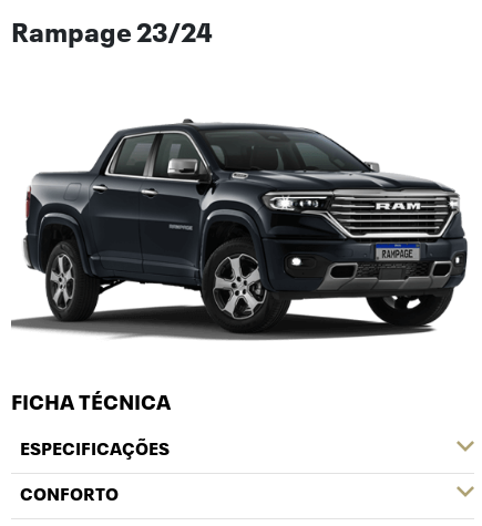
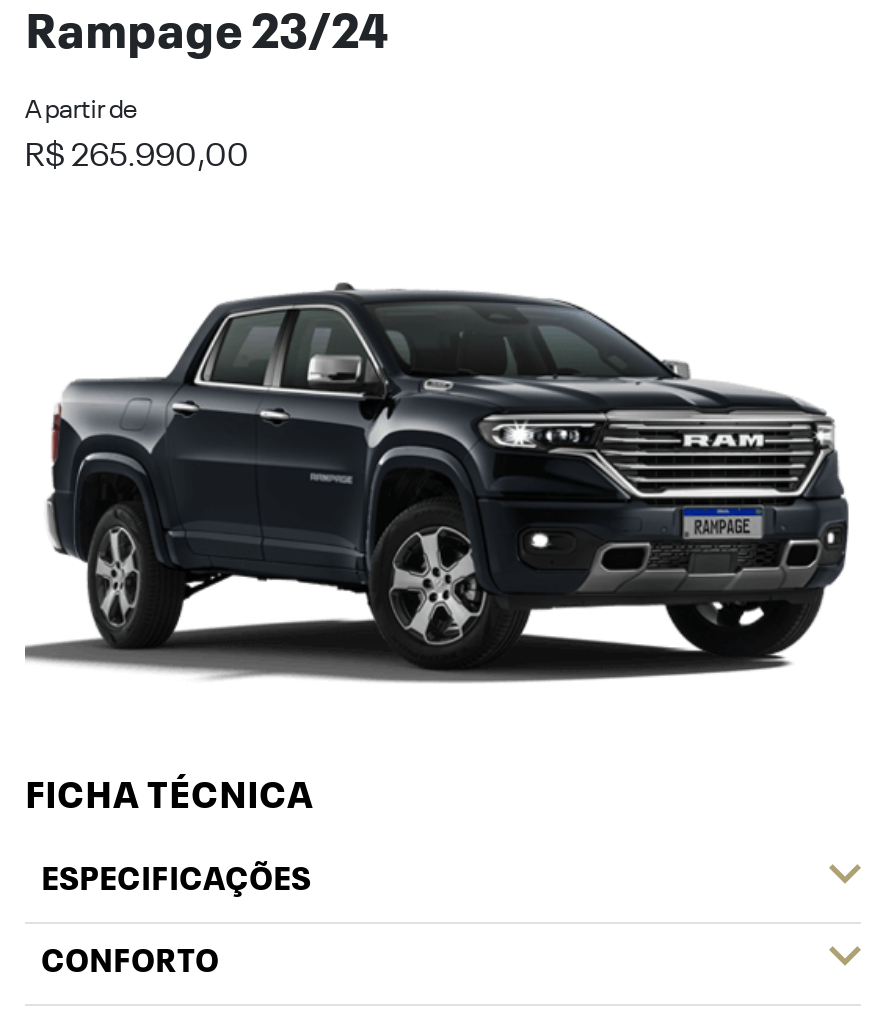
none -> [25,99,249,175] A partir de | R$ 265.990,00

